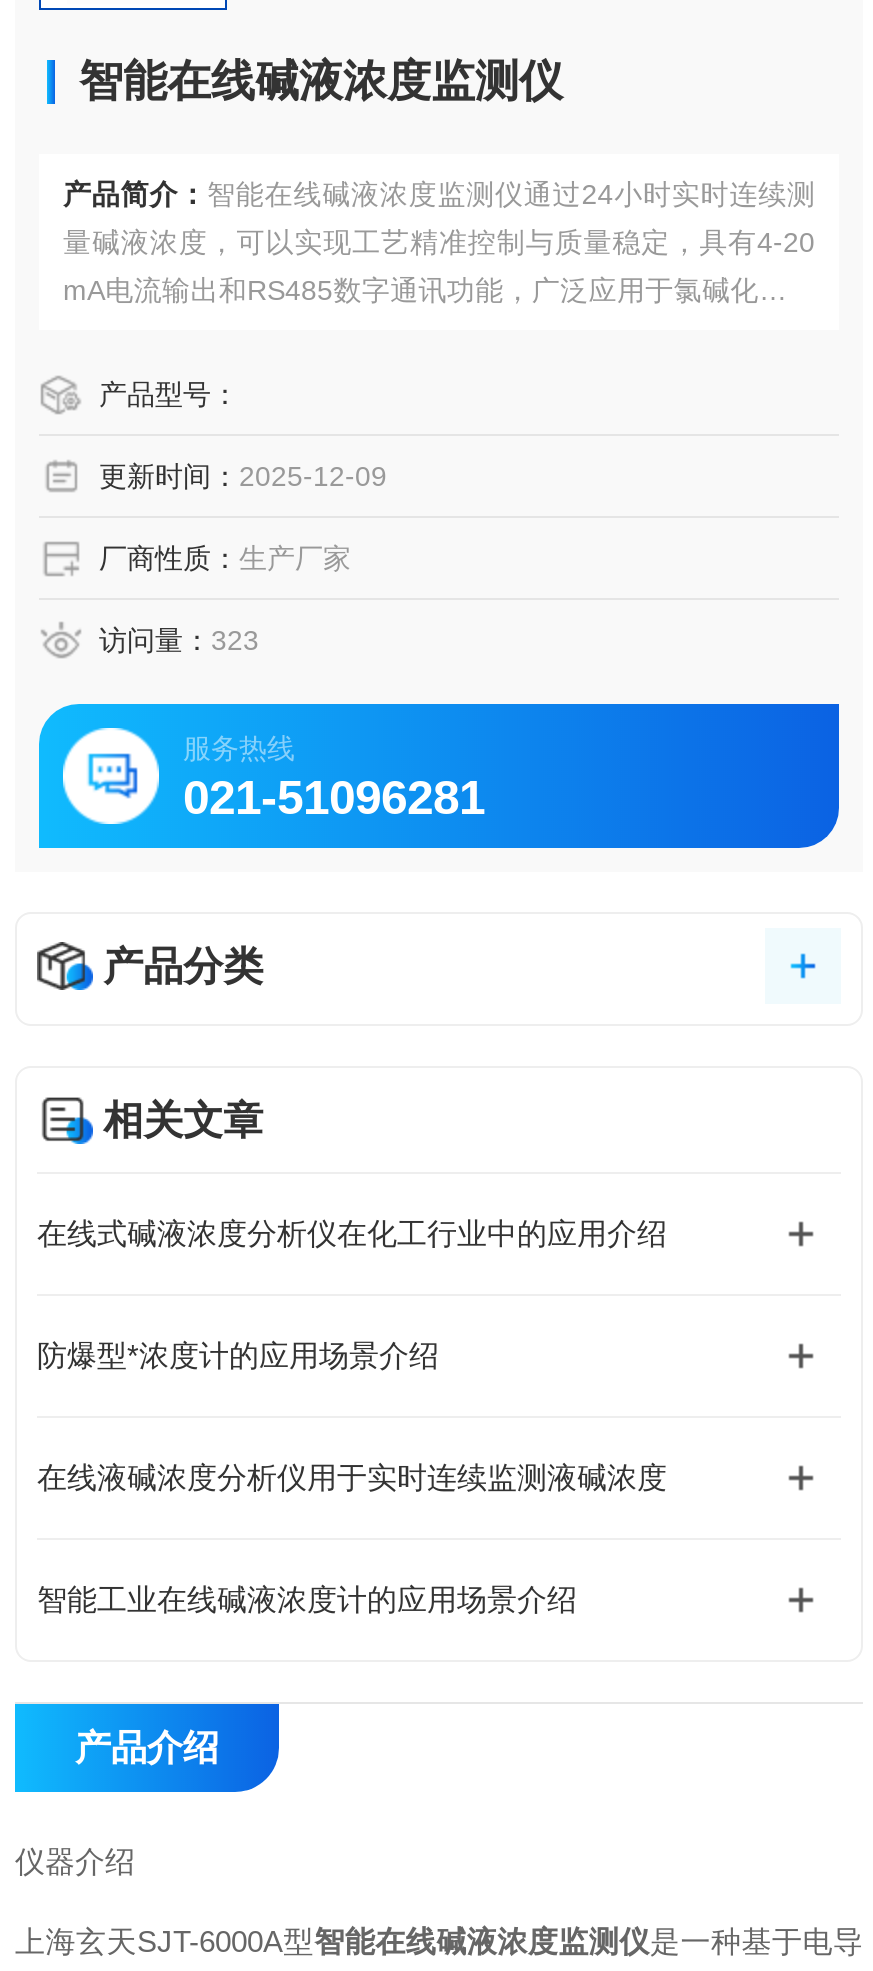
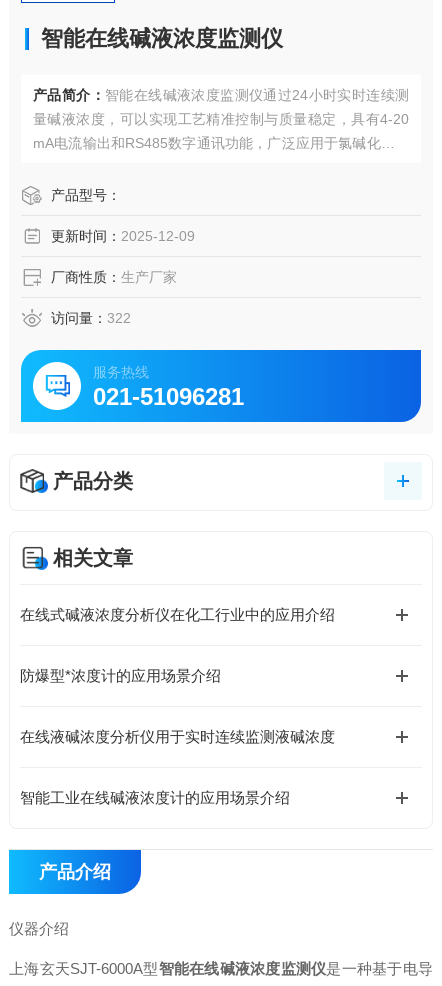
[99,624,259,656] 访问量：323 -> [51,310,131,326] 访问量：322

